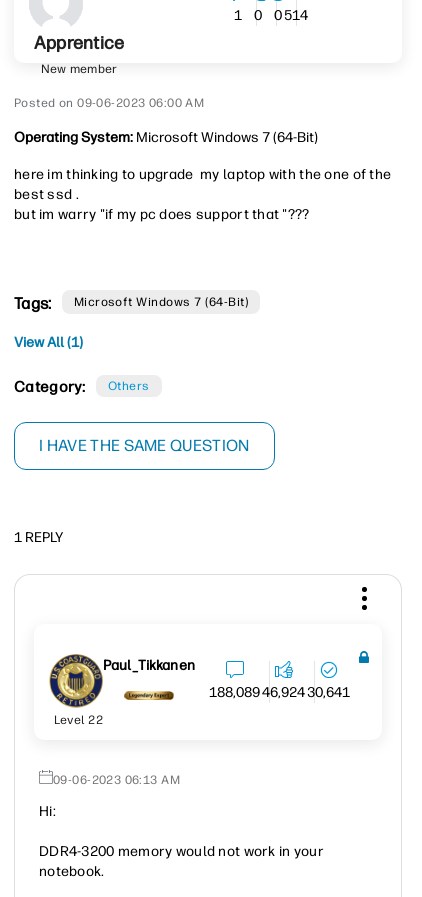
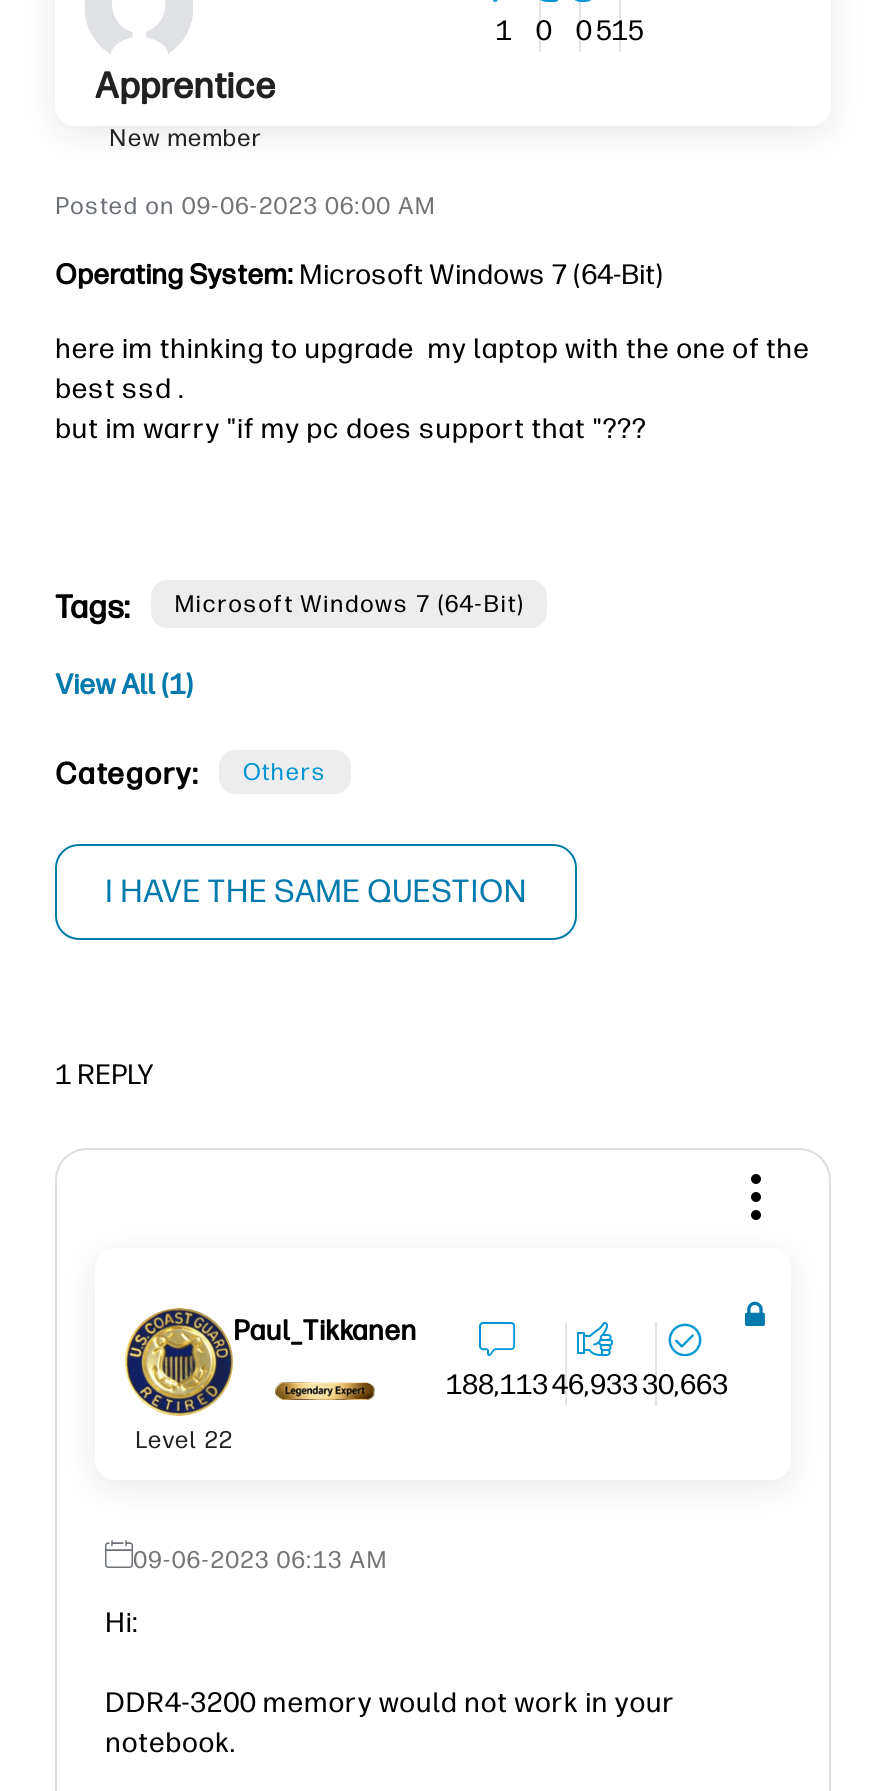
[234,6,308,24] 1 0 0 514 -> [496,13,644,48] 1 0 0 515
[209,684,350,701] 188,089 46,924 30,641 -> [446,1368,728,1402] 188,113 46,933 30,663

